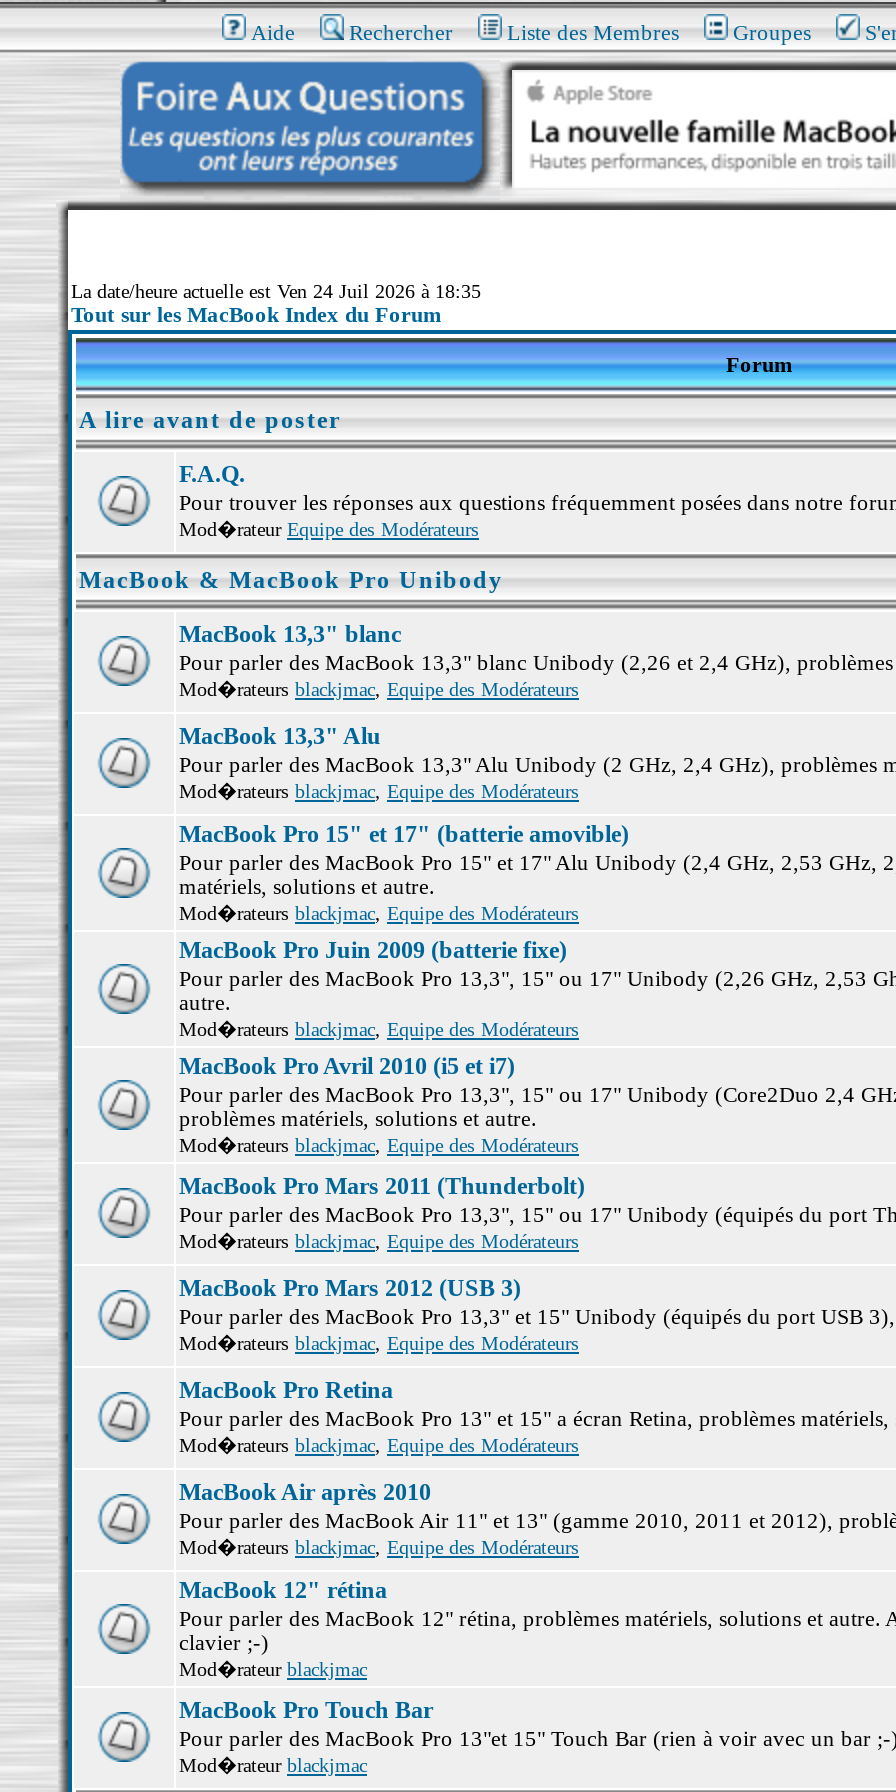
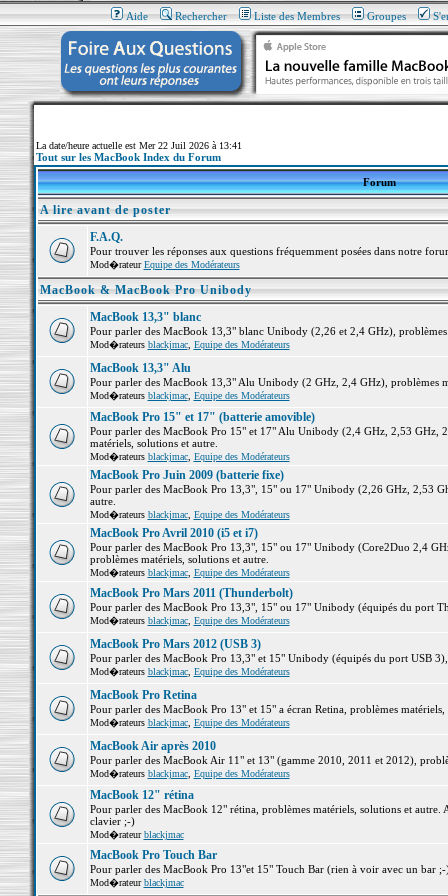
[71,280,481,302] La date/heure actuelle est Ven 24 Juil 2026 à 18:35 -> [35,140,241,151] La date/heure actuelle est Mer 22 Juil 2026 à 13:41

